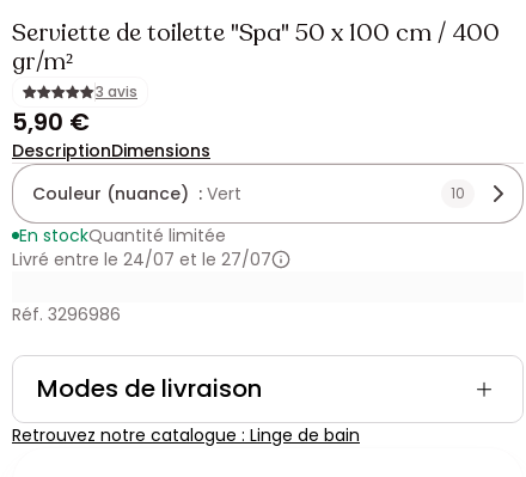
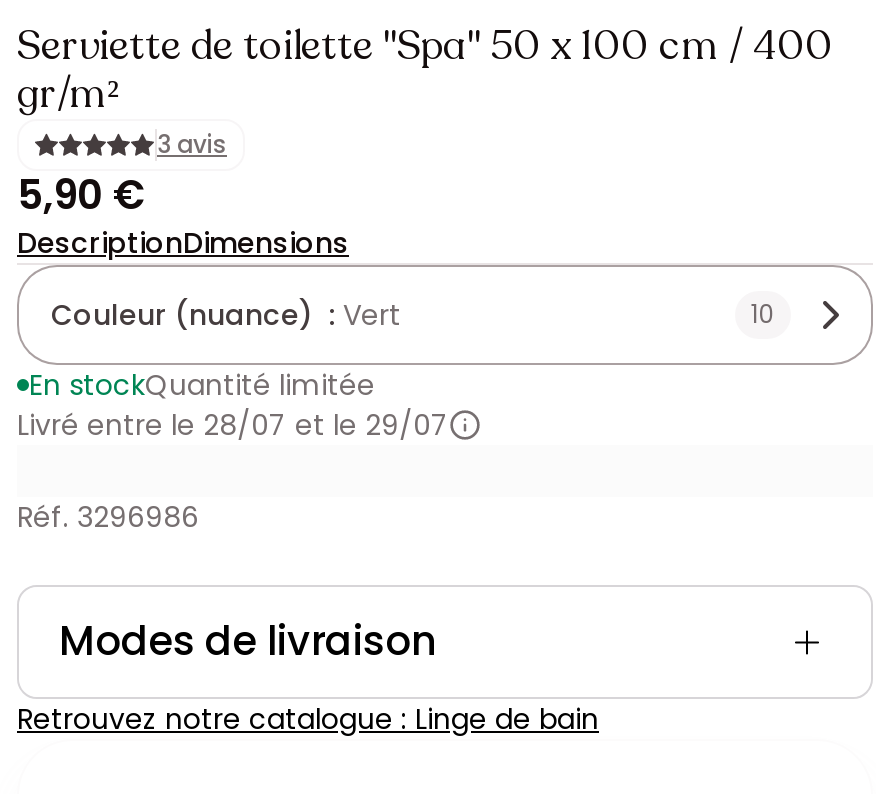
[12,247,271,271] Livré entre le 24/07 et le 27/07 -> [17,404,449,444] Livré entre le 28/07 et le 29/07

